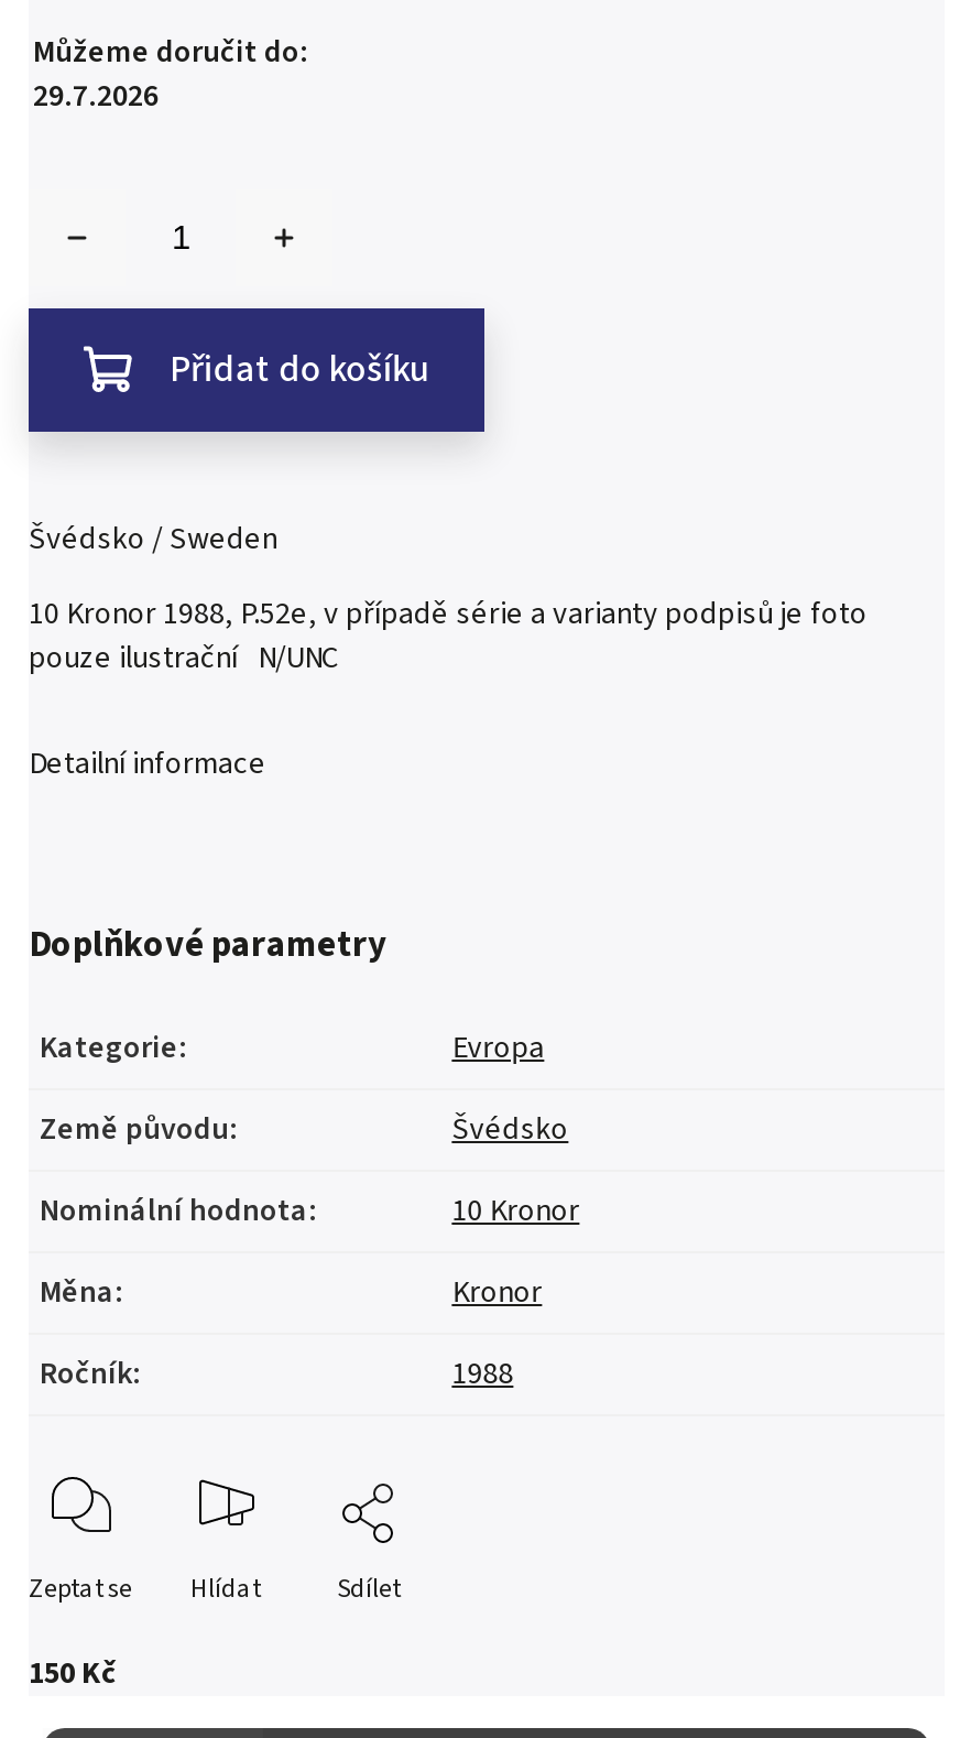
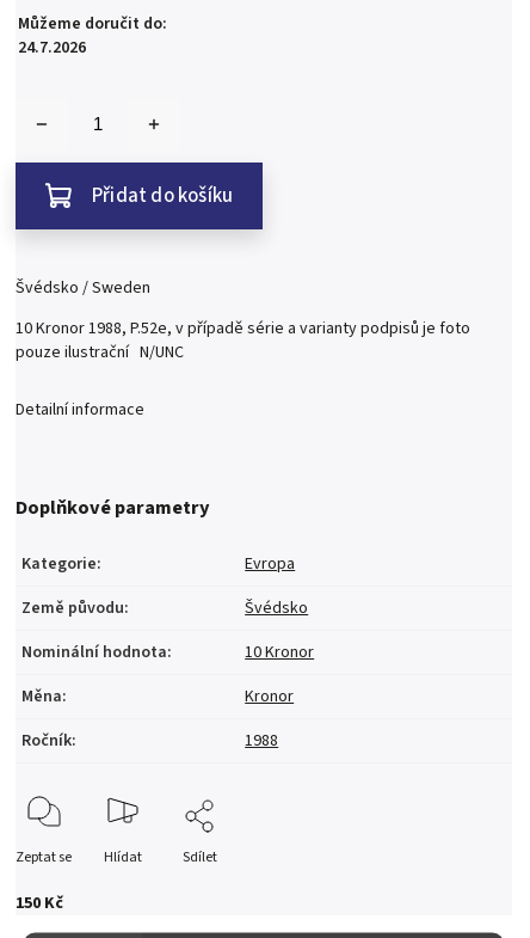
[33,75,159,119] 29.7.2026 -> [18,36,86,60] 24.7.2026

